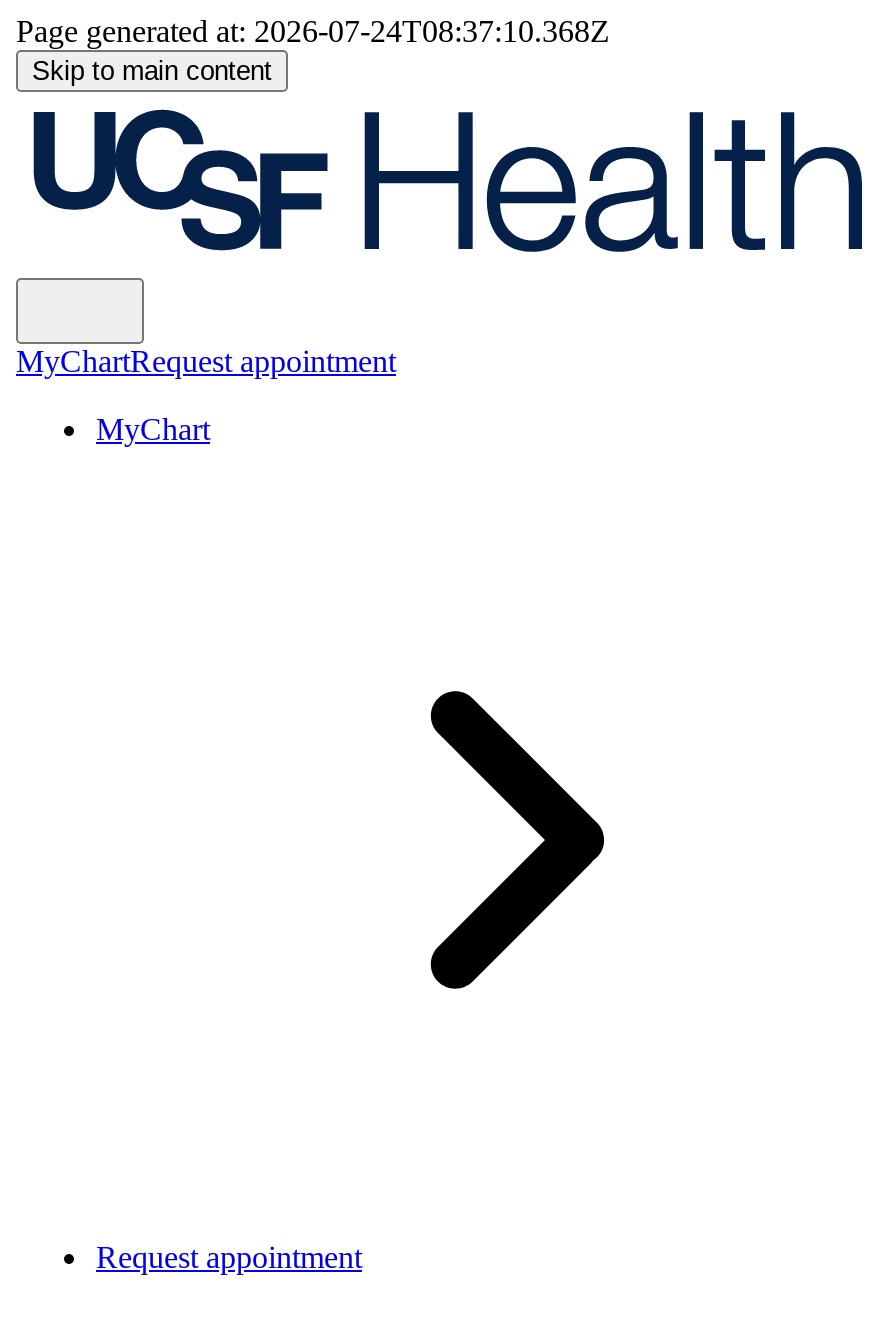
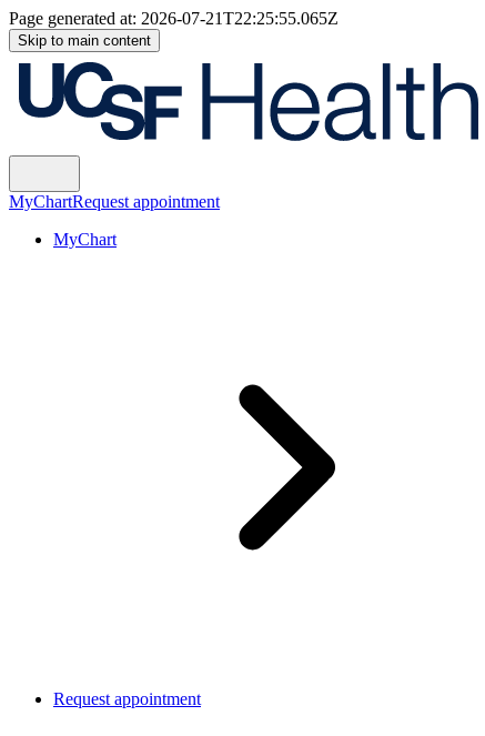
[16,14,610,48] Page generated at: 2026-07-24T08:37:10.368Z -> [9,9,339,28] Page generated at: 2026-07-21T22:25:55.065Z

